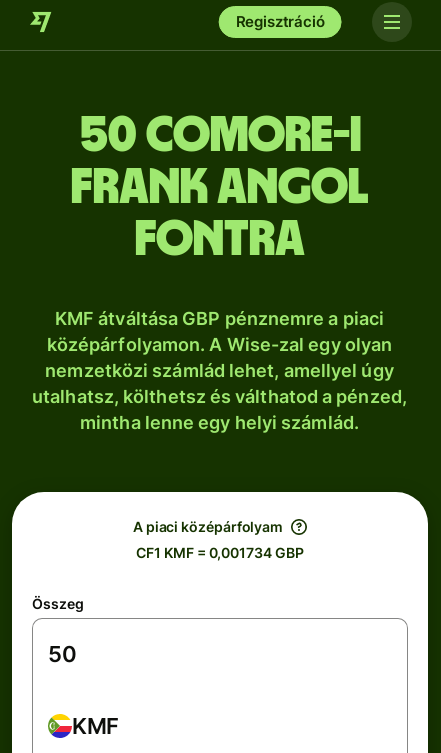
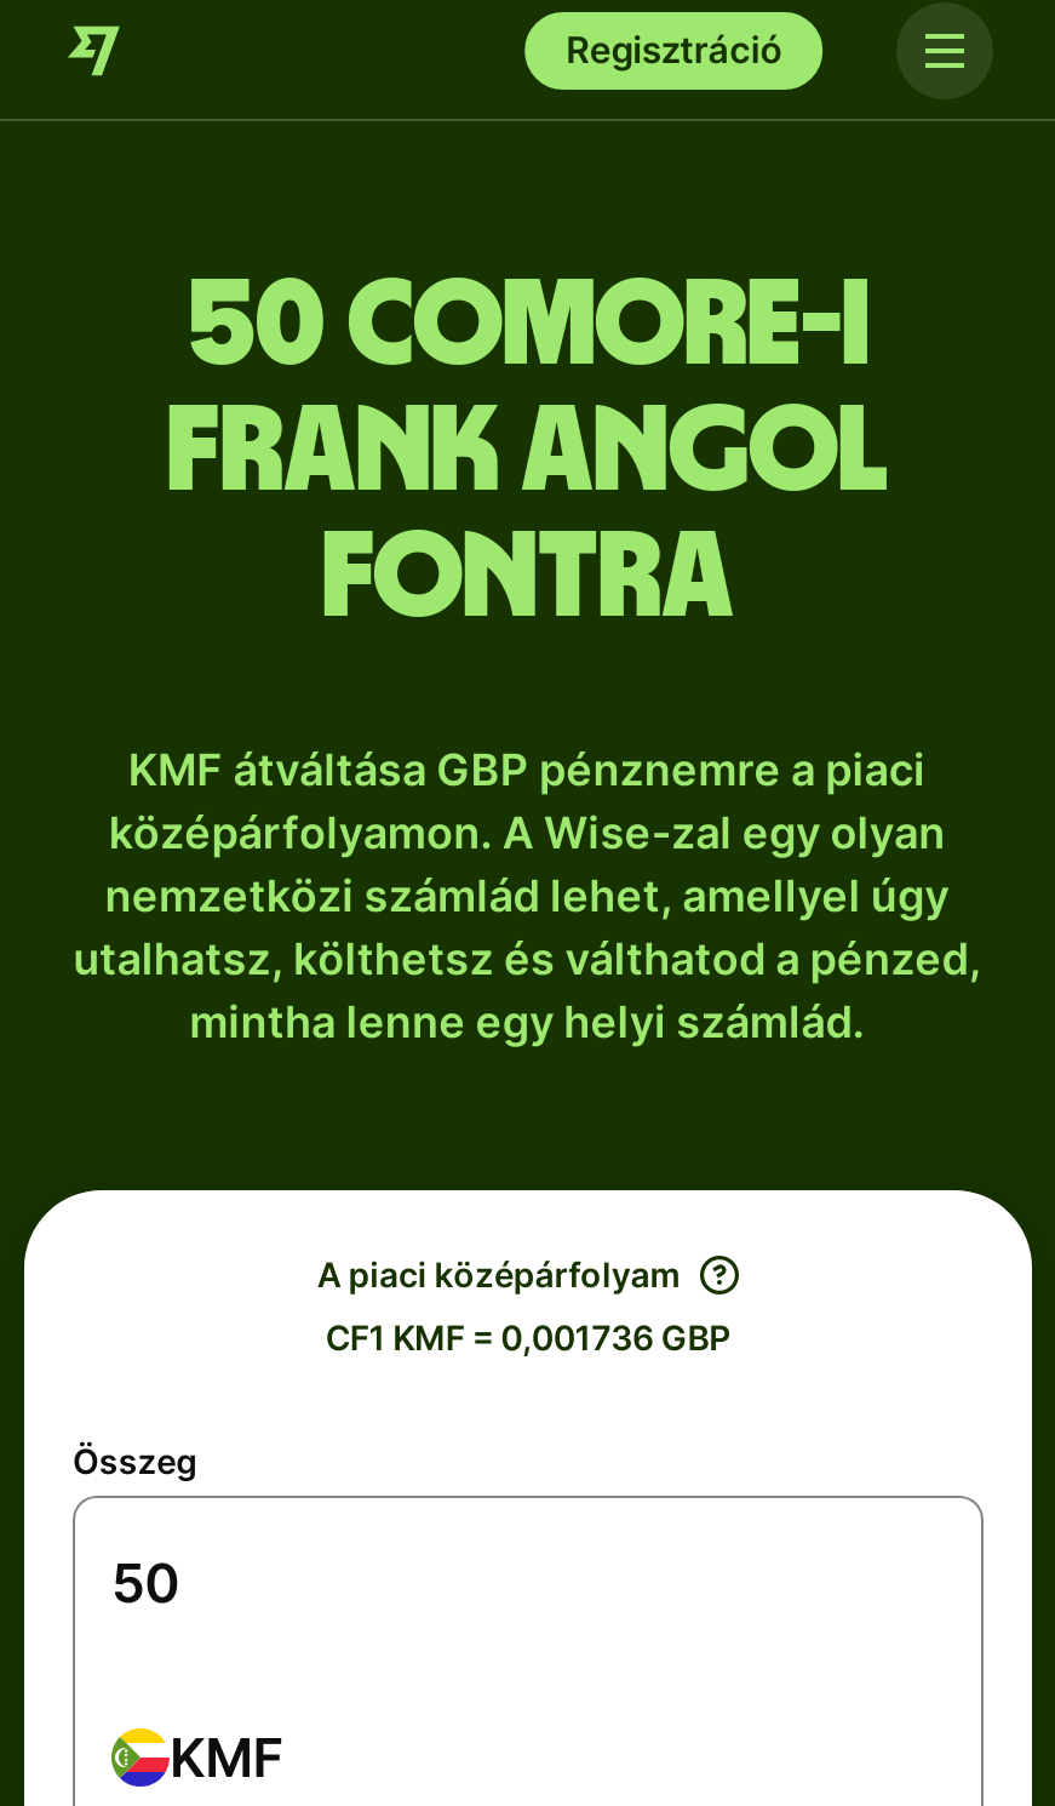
[136,544,304,561] CF1 KMF = 0,001734 GBP -> [326,1316,731,1358] CF1 KMF = 0,001736 GBP

